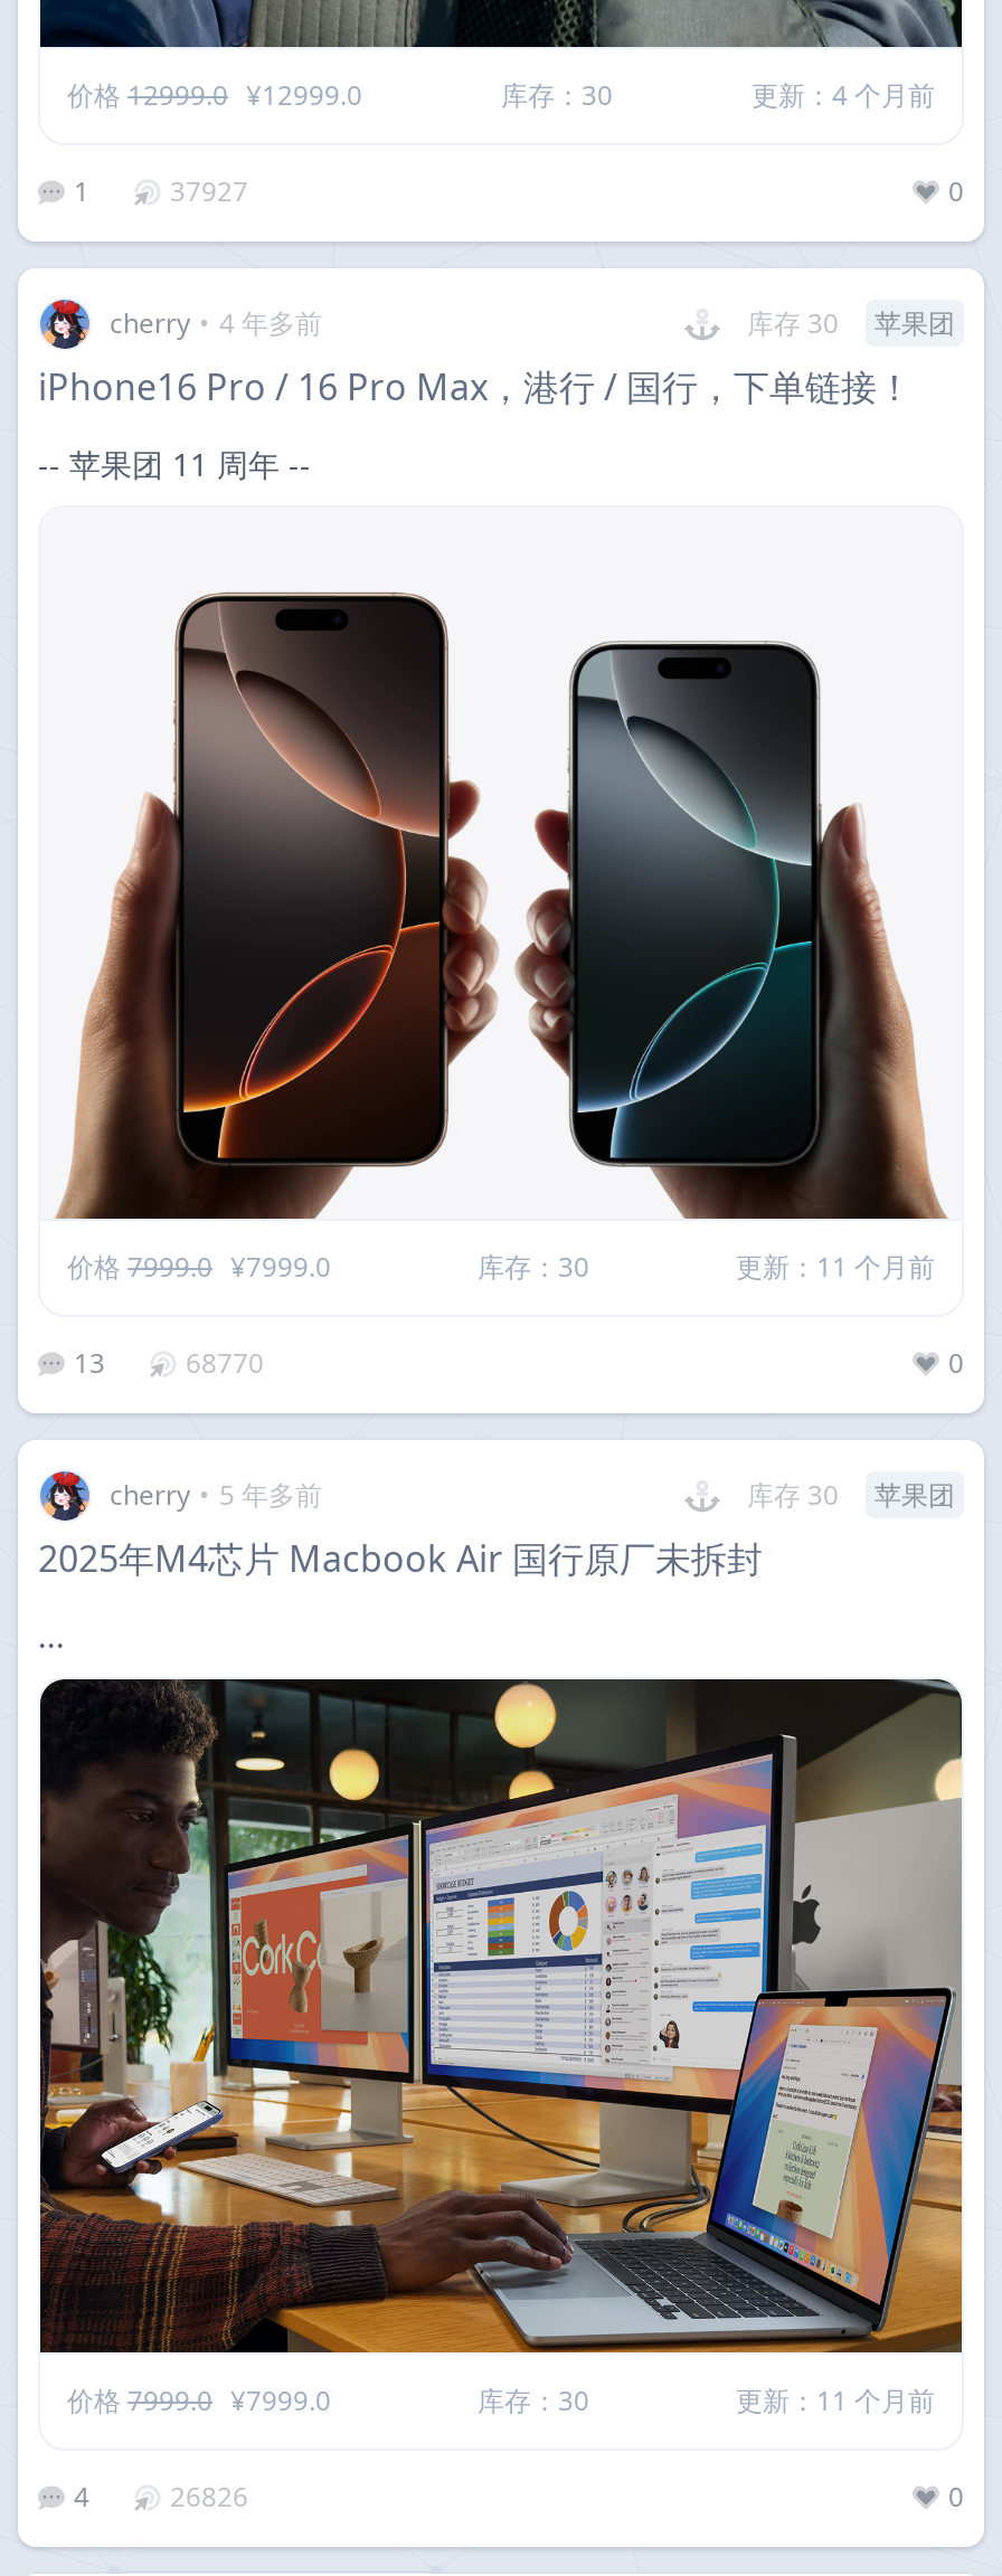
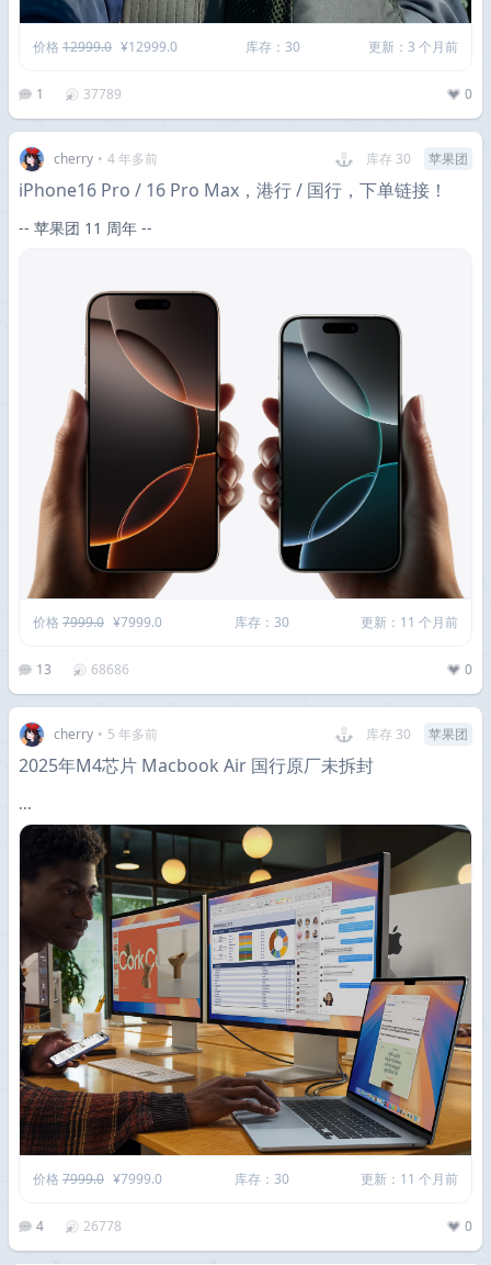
[751,76,935,114] 更新：4 个月前 -> [368,37,458,56] 更新：3 个月前
[170,172,248,210] 37927 -> [83,85,122,103] 37789
[186,1343,264,1381] 68770 -> [91,660,129,678] 68686
[170,2477,248,2515] 26826 -> [83,1216,122,1235] 26778

